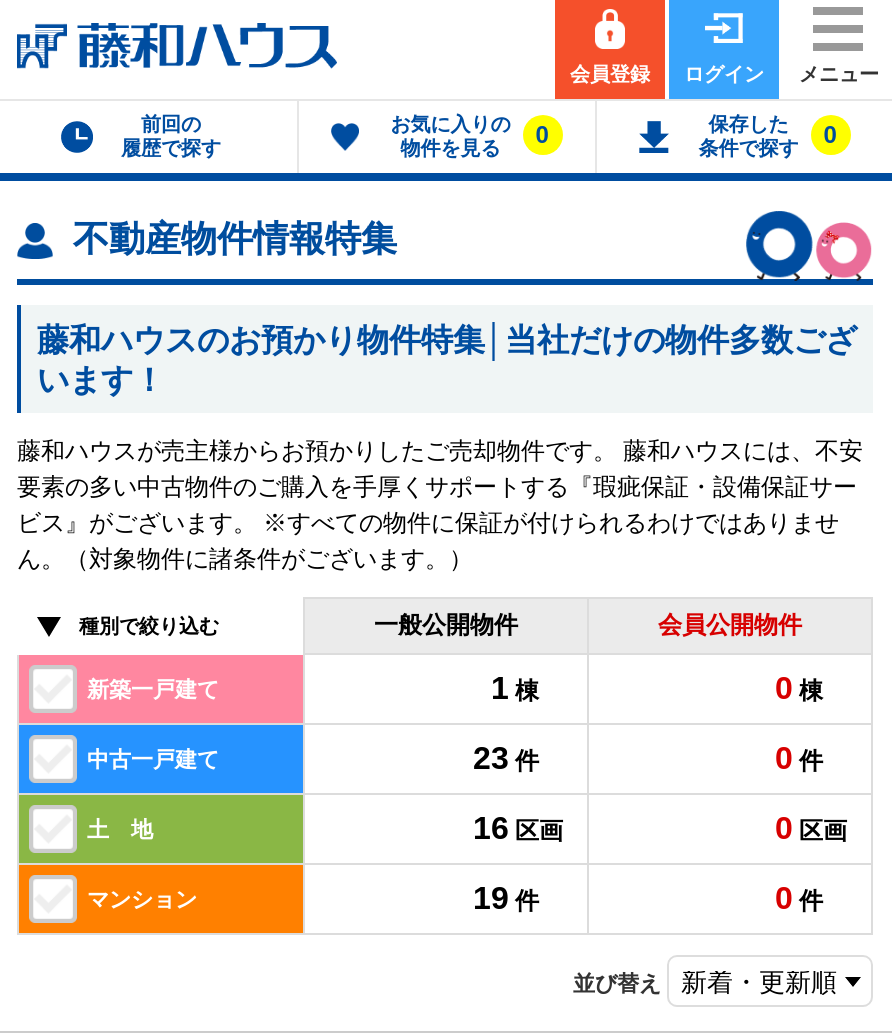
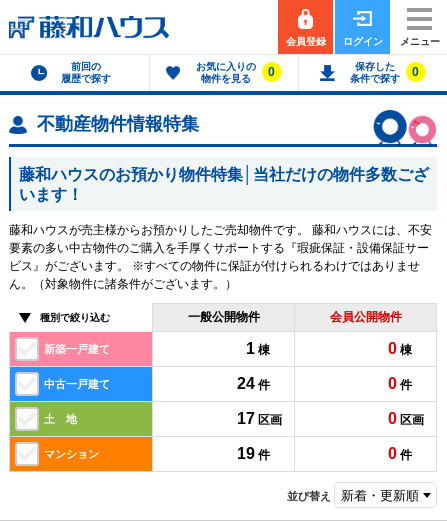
[473,741,539,775] 23 件 -> [237,375,270,392] 24 件
[473,811,563,845] 16 区画 -> [237,410,282,427] 17 区画

